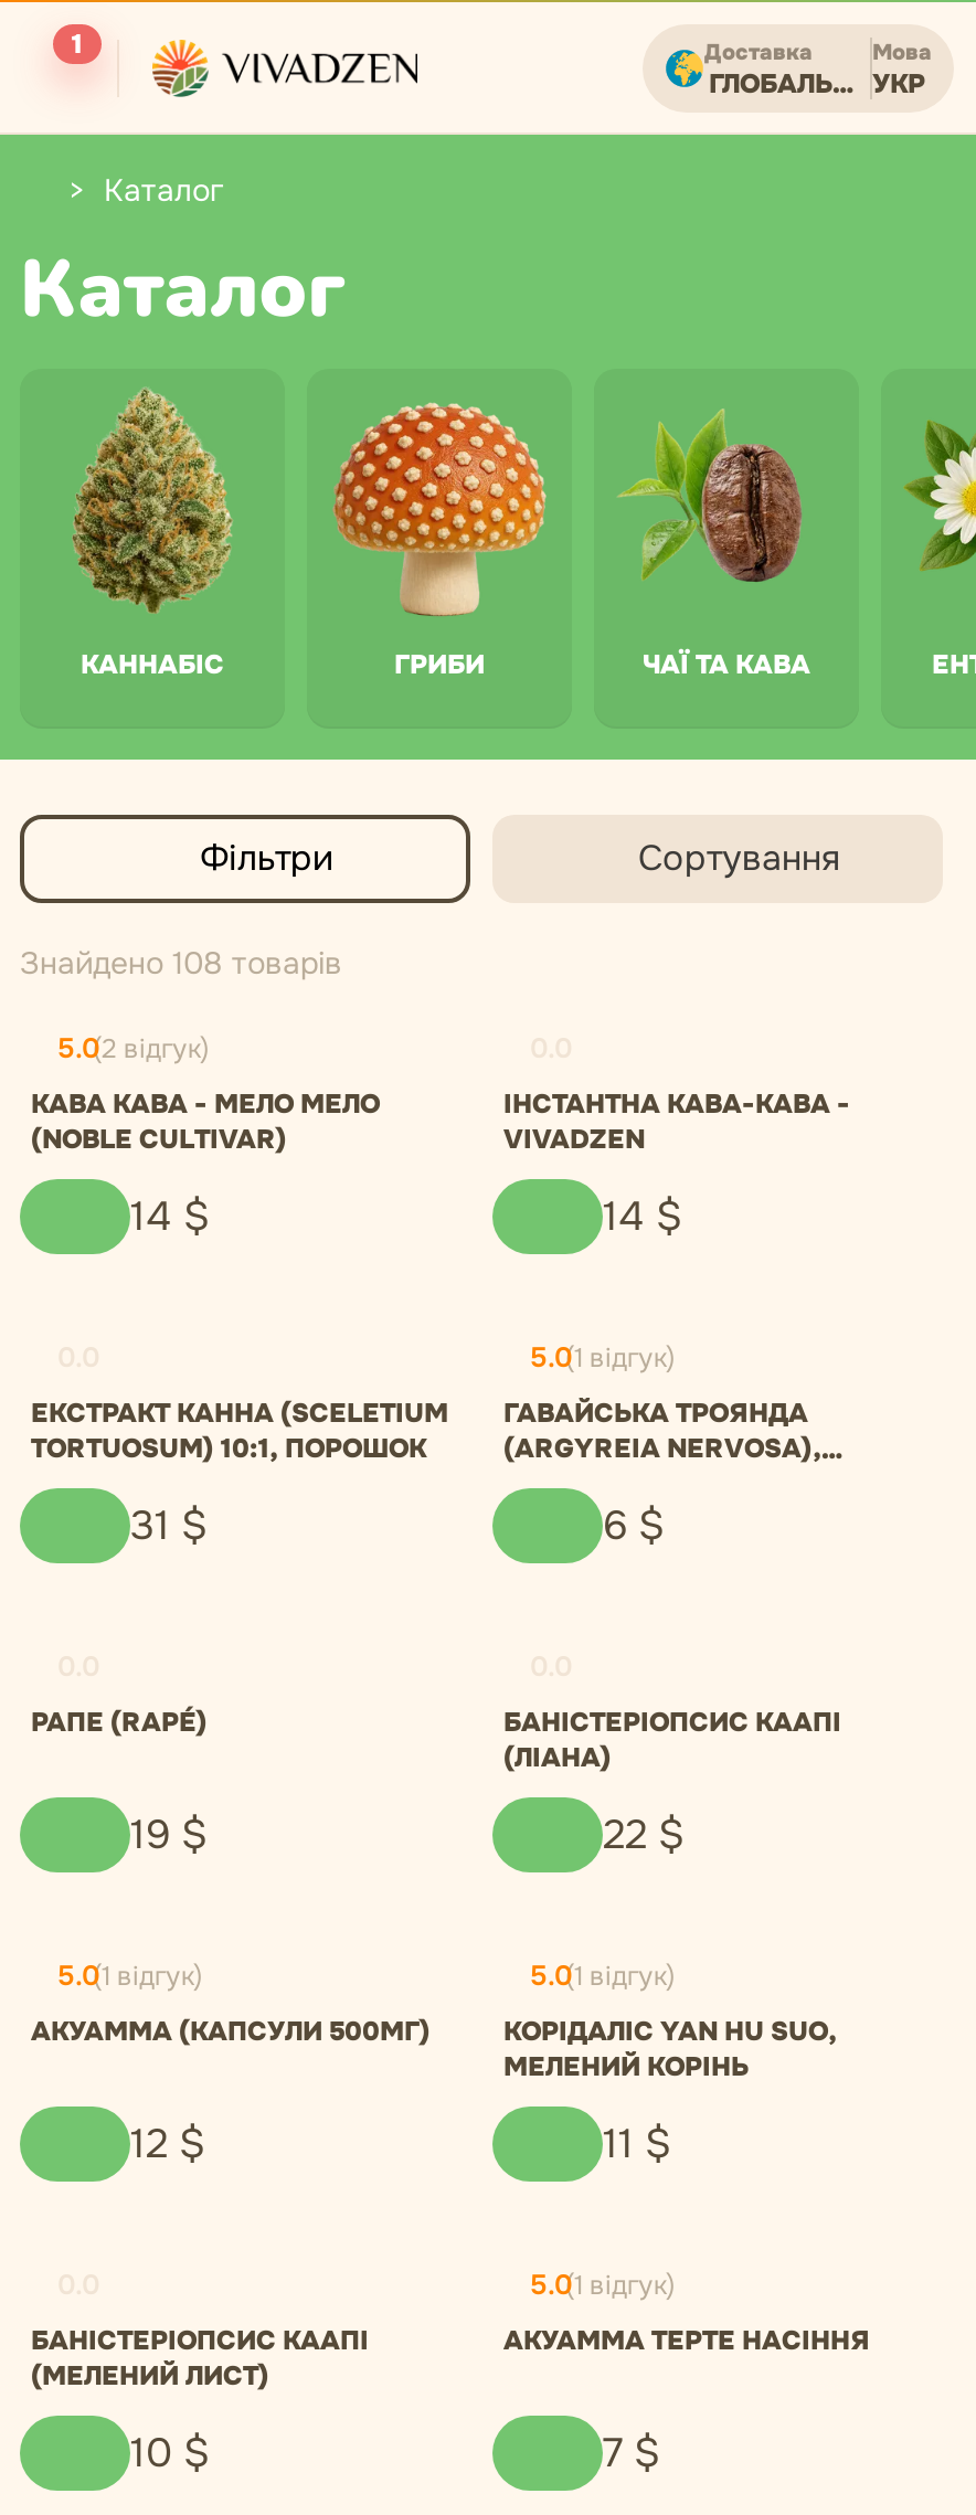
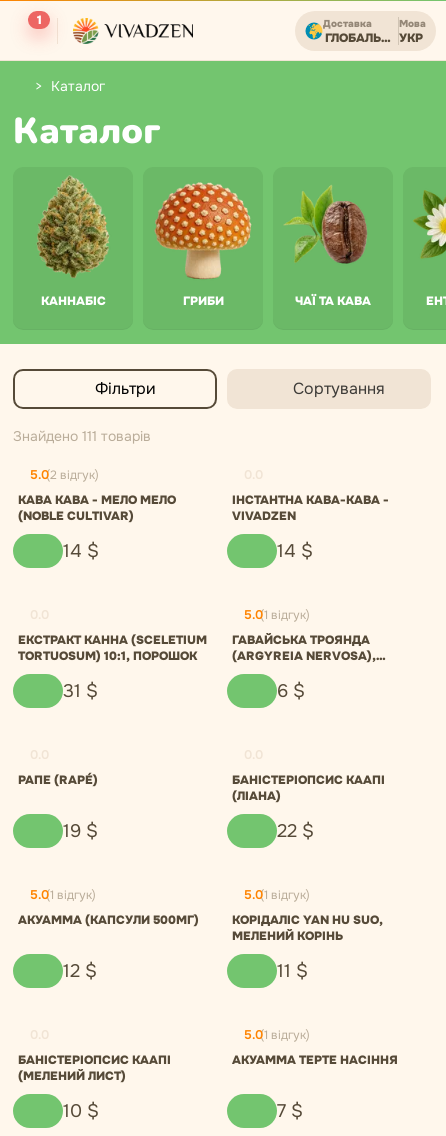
[20,944,342,983] Знайдено 108 товарів -> [13,427,151,445] Знайдено 111 товарів

